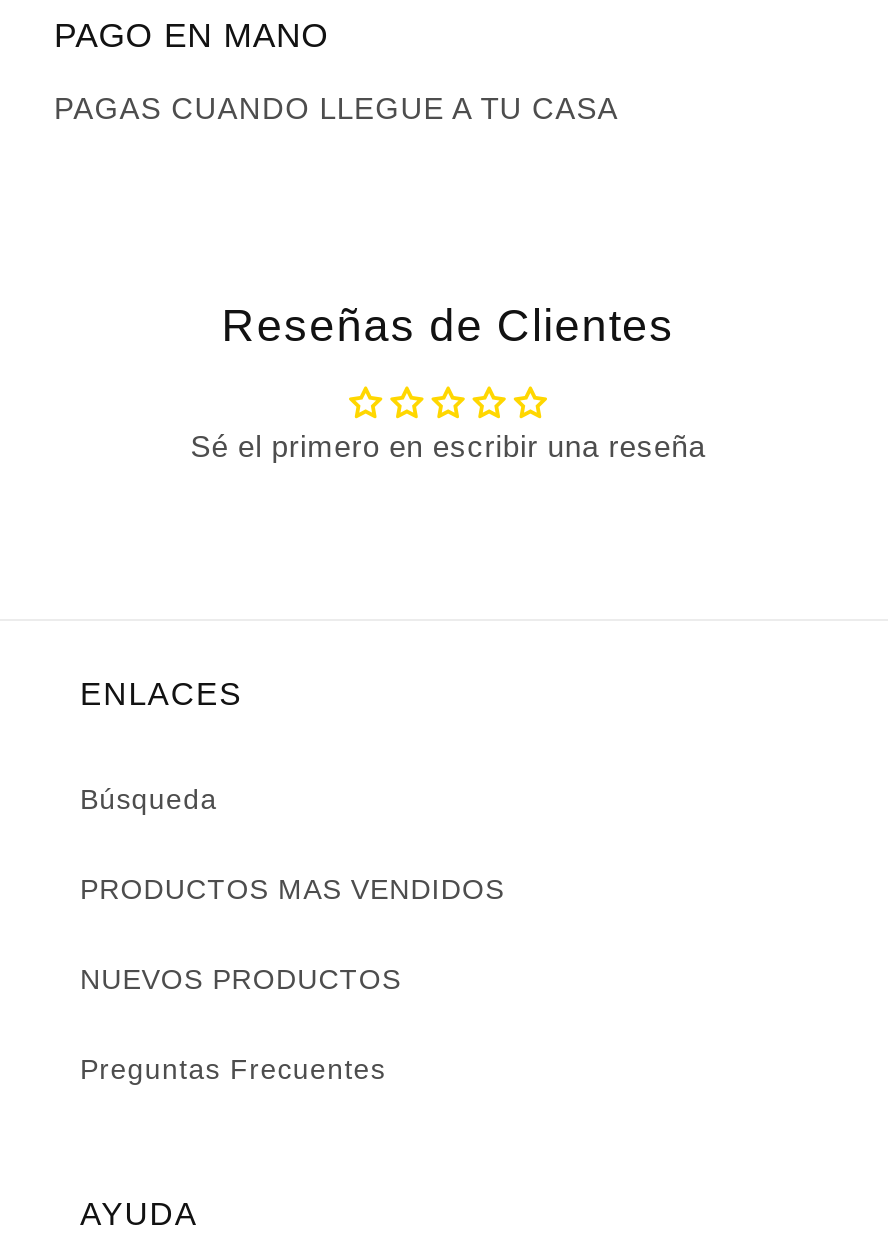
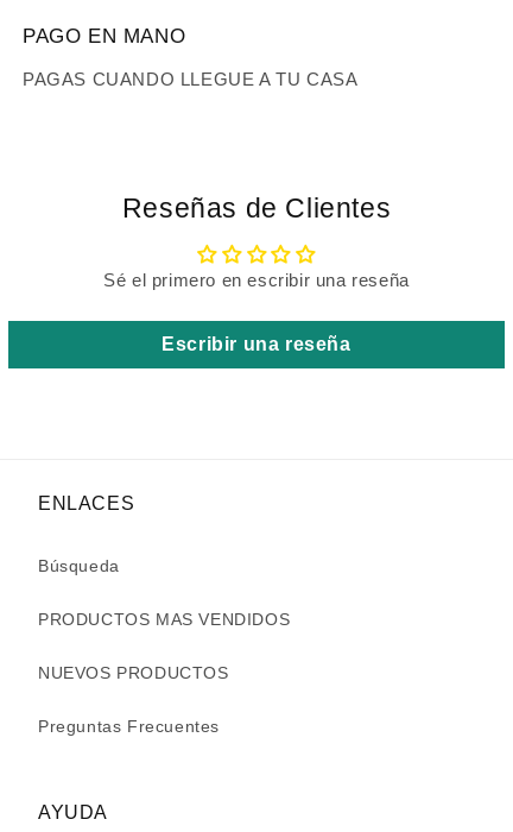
none -> [162,334,351,354] Escribir una reseña

